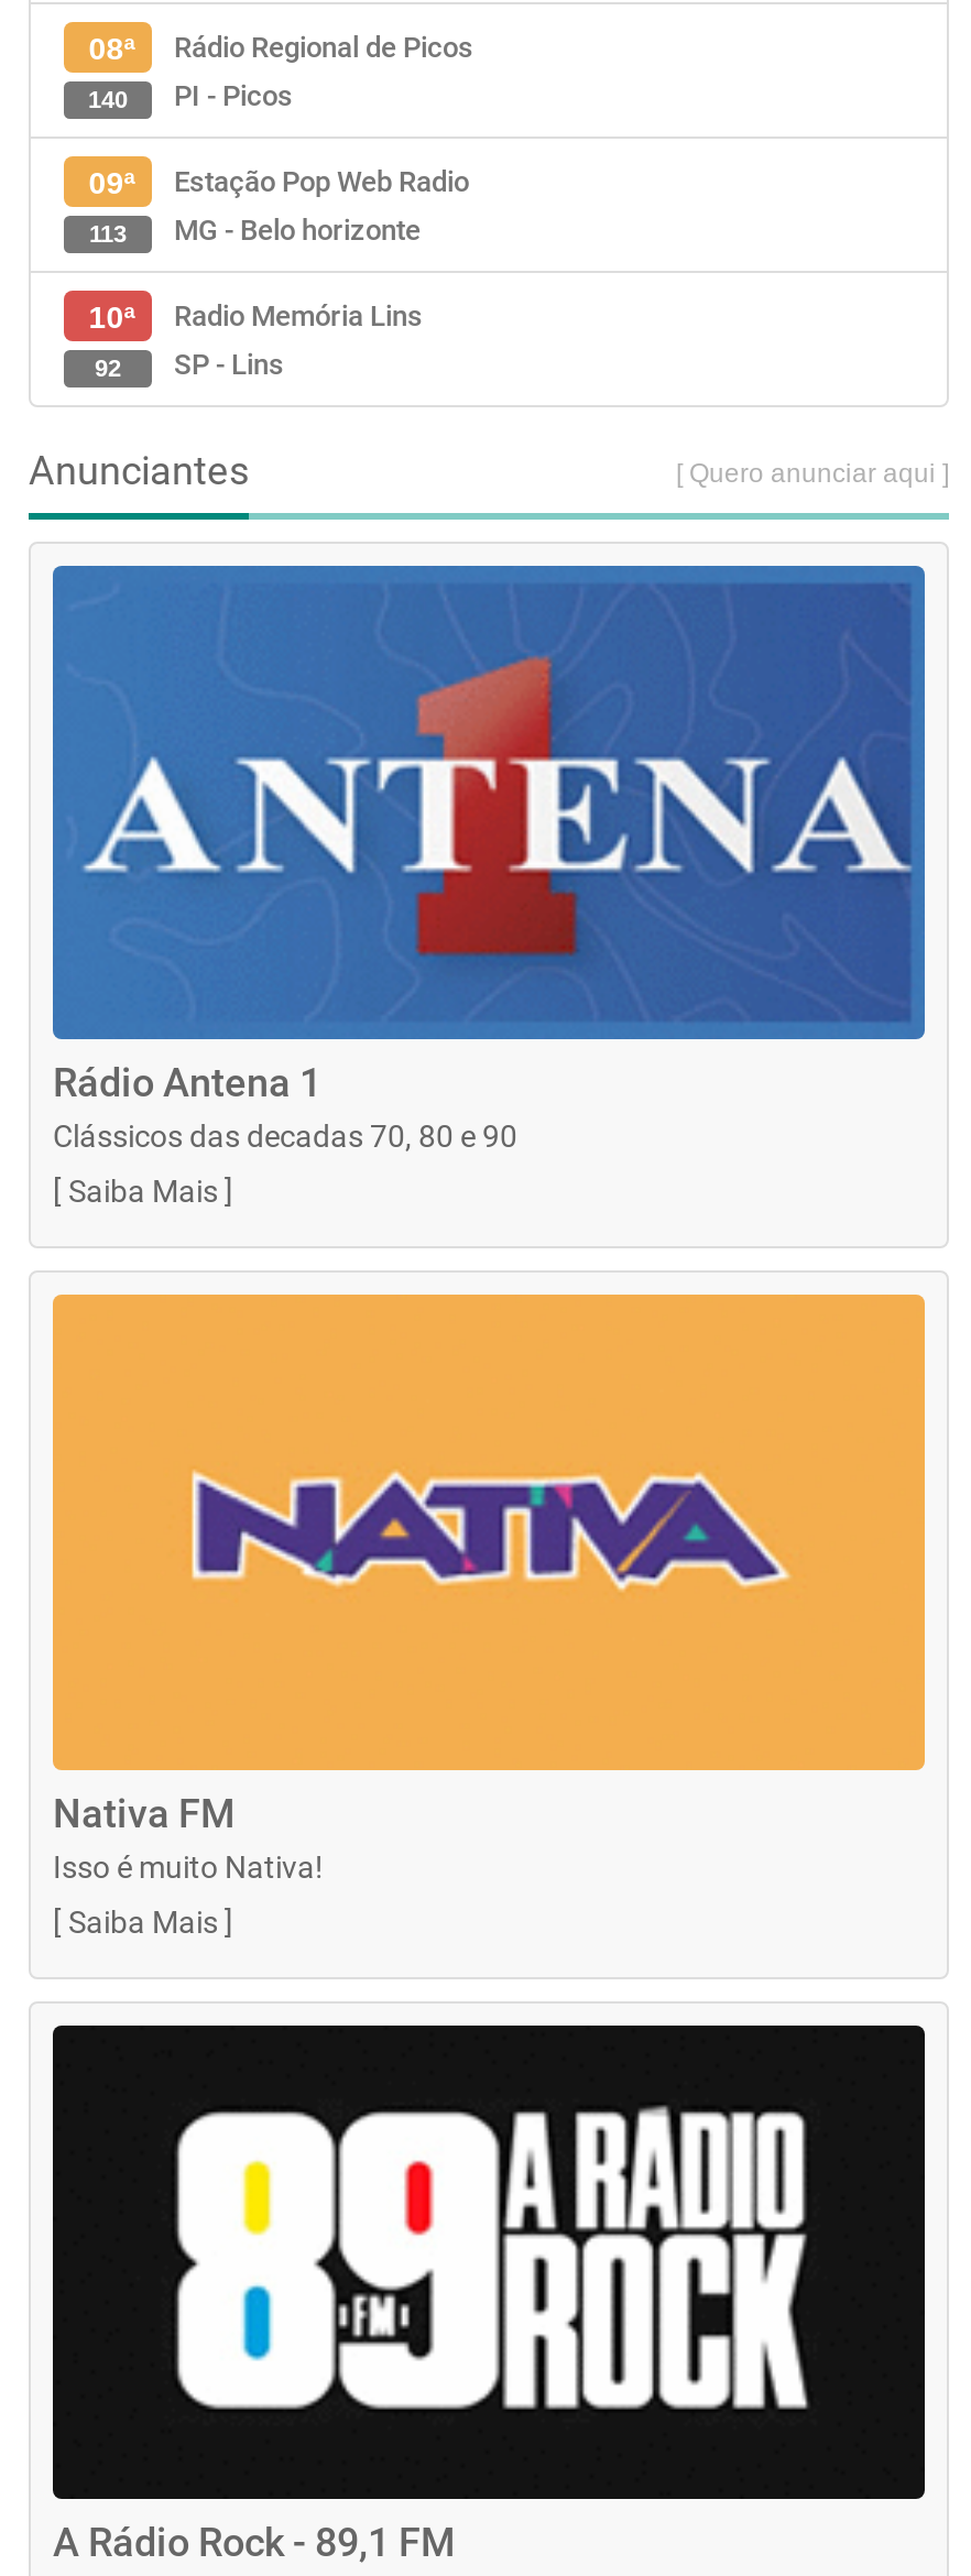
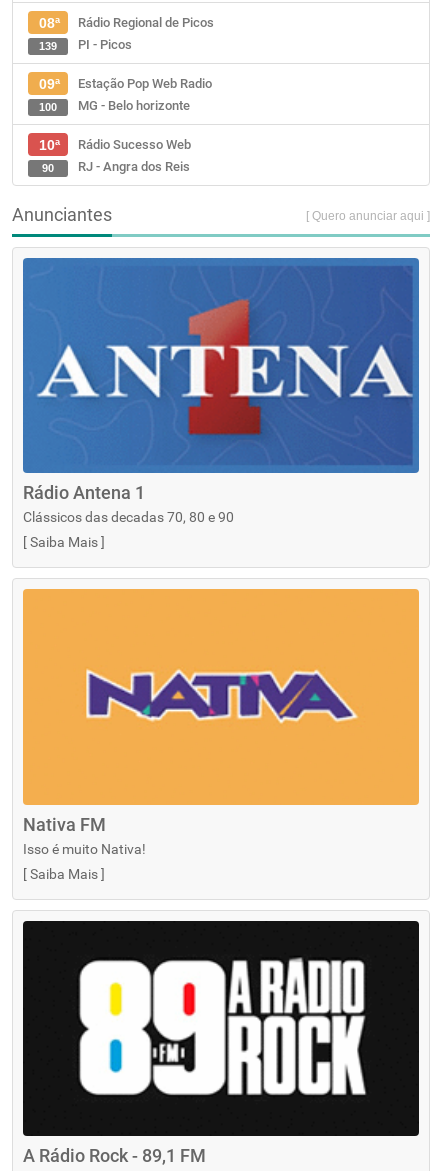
[88,79,293,112] 140 PI - Picos -> [39,37,132,52] 139 PI - Picos
[89,214,421,247] 113 MG - Belo horizonte -> [39,98,190,113] 100 MG - Belo horizonte
[174,299,423,332] Radio Memória Lins -> [78,137,191,152] Rádio Sucesso Web
[95,348,284,381] SP - Lins | 92 -> [42,159,190,174] RJ - Angra dos Reis | 90

